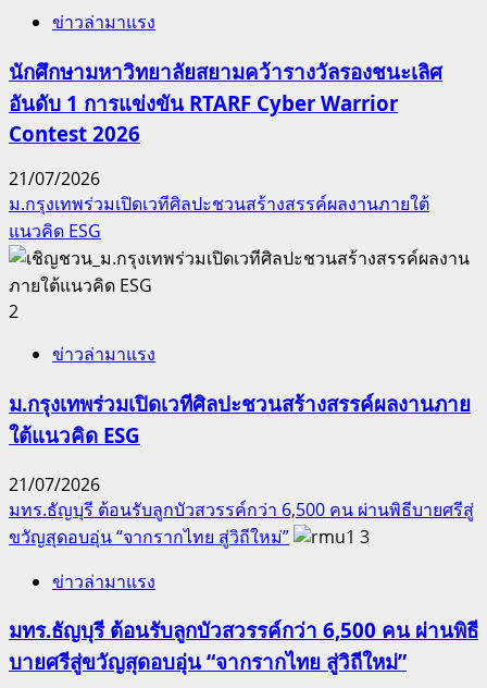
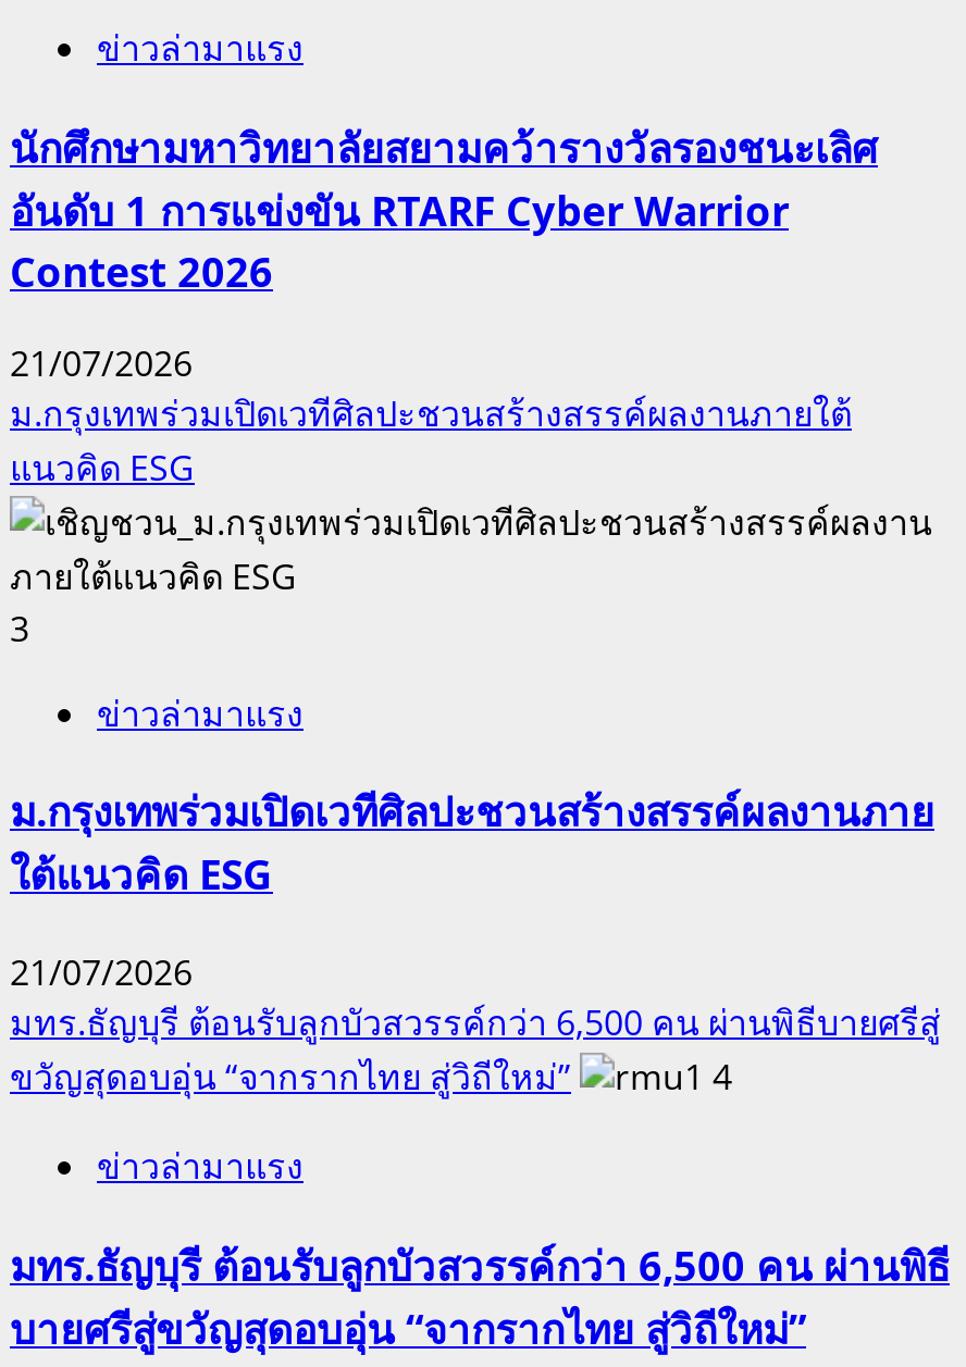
[9,300,18,324] 2 -> [10,604,29,652] 3
[360,524,370,548] 3 -> [713,1053,732,1101] 4

